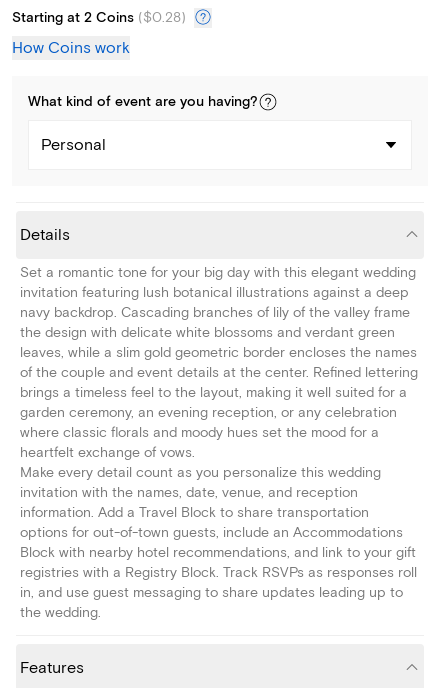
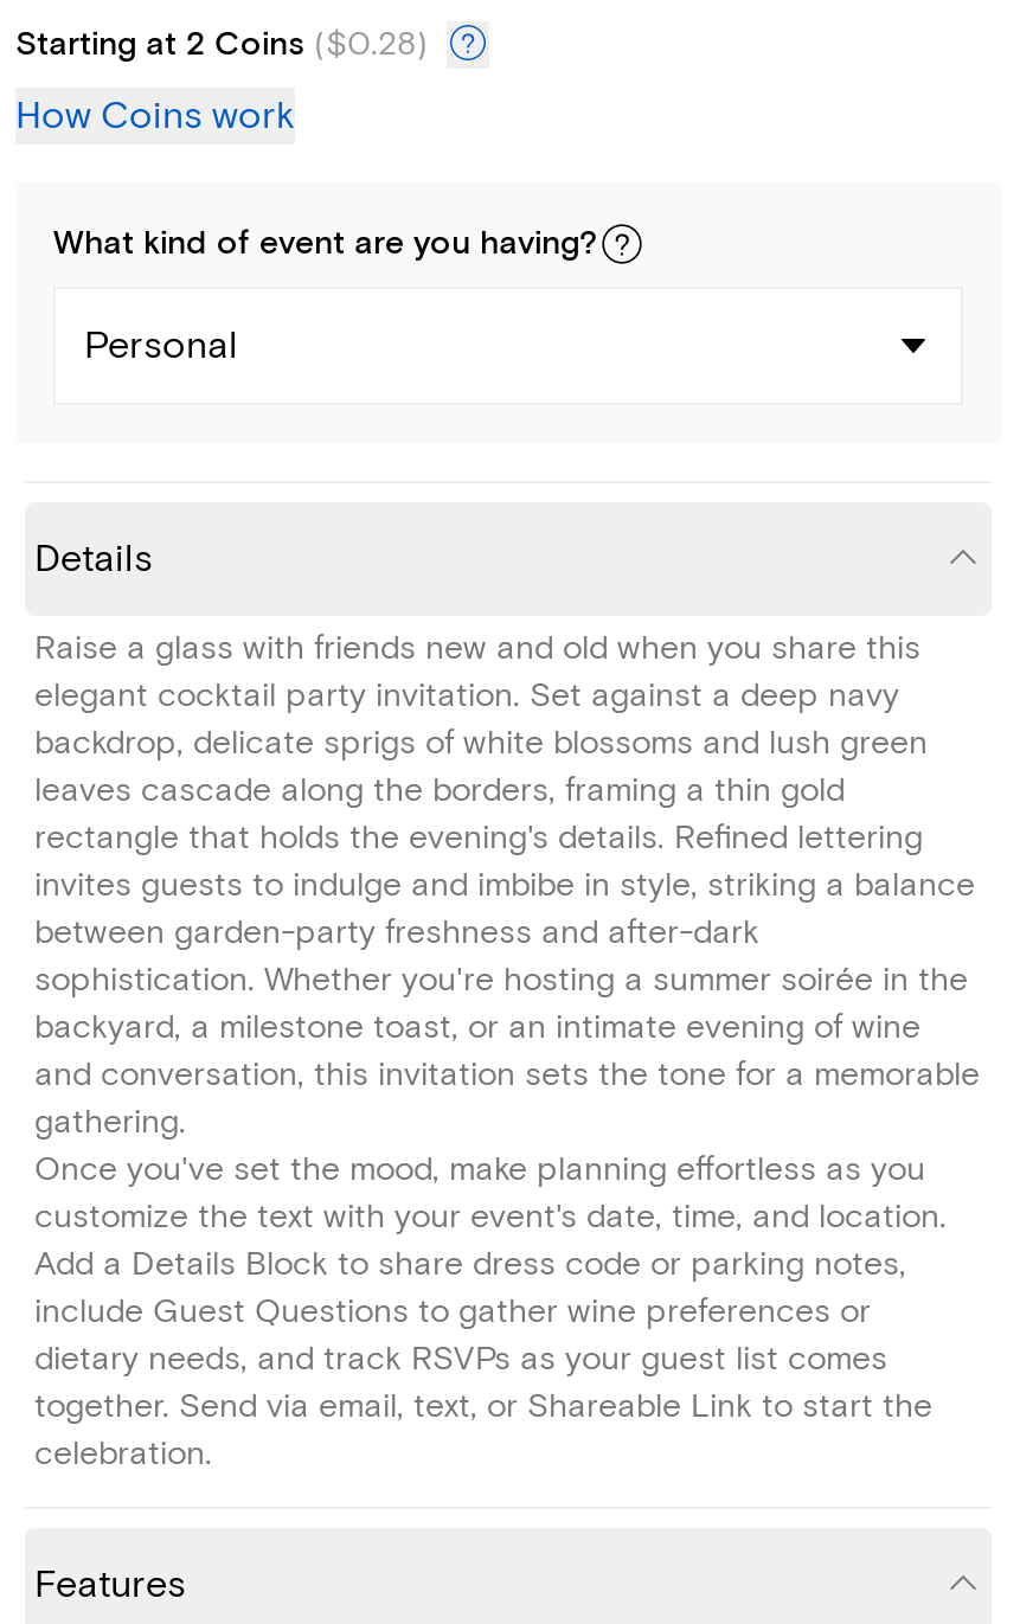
[20,264,418,621] Set a romantic tone for your big day with this elegant wedding | invitation featuring lush botanical illustrations against a deep | navy backdrop. Cascading branches of lily of the valley frame | the design with delicate white blossoms and verdant green | leaves, while a slim gold geometric border encloses the names | of the couple and event details at the center. Refined lettering | brings a timeless feel to the layout, making it well suited for a | garden ceremony, an evening reception, or any celebration | where classic florals and moody hues set the mood for a | heartfelt exchange of vows. | Make every detail count as you personalize this wedding | invitation with the names, date, venue, and reception | information. Add a Travel Block to share transportation | options for out-of-town guests, include an Accommodations | Block with nearby hotel recommendations, and link to your gift | registries with a Registry Block. Track RSVPs as responses roll | in, and use guest messaging to share updates leading up to | the wedding. -> [34,629,980,1475] Raise a glass with friends new and old when you share this | elegant cocktail party invitation. Set against a deep navy | backdrop, delicate sprigs of white blossoms and lush green | leaves cascade along the borders, framing a thin gold | rectangle that holds the evening's details. Refined lettering | invites guests to indulge and imbibe in style, striking a balance | between garden-party freshness and after-dark | sophistication. Whether you're hosting a summer soirée in the | backyard, a milestone toast, or an intimate evening of wine | and conversation, this invitation sets the tone for a memorable | gathering. | Once you've set the mood, make planning effortless as you | customize the text with your event's date, time, and location. | Add a Details Block to share dress code or parking notes, | include Guest Questions to gather wine preferences or | dietary needs, and track RSVPs as your guest list comes | together. Send via email, text, or Shareable Link to start the | celebration.

